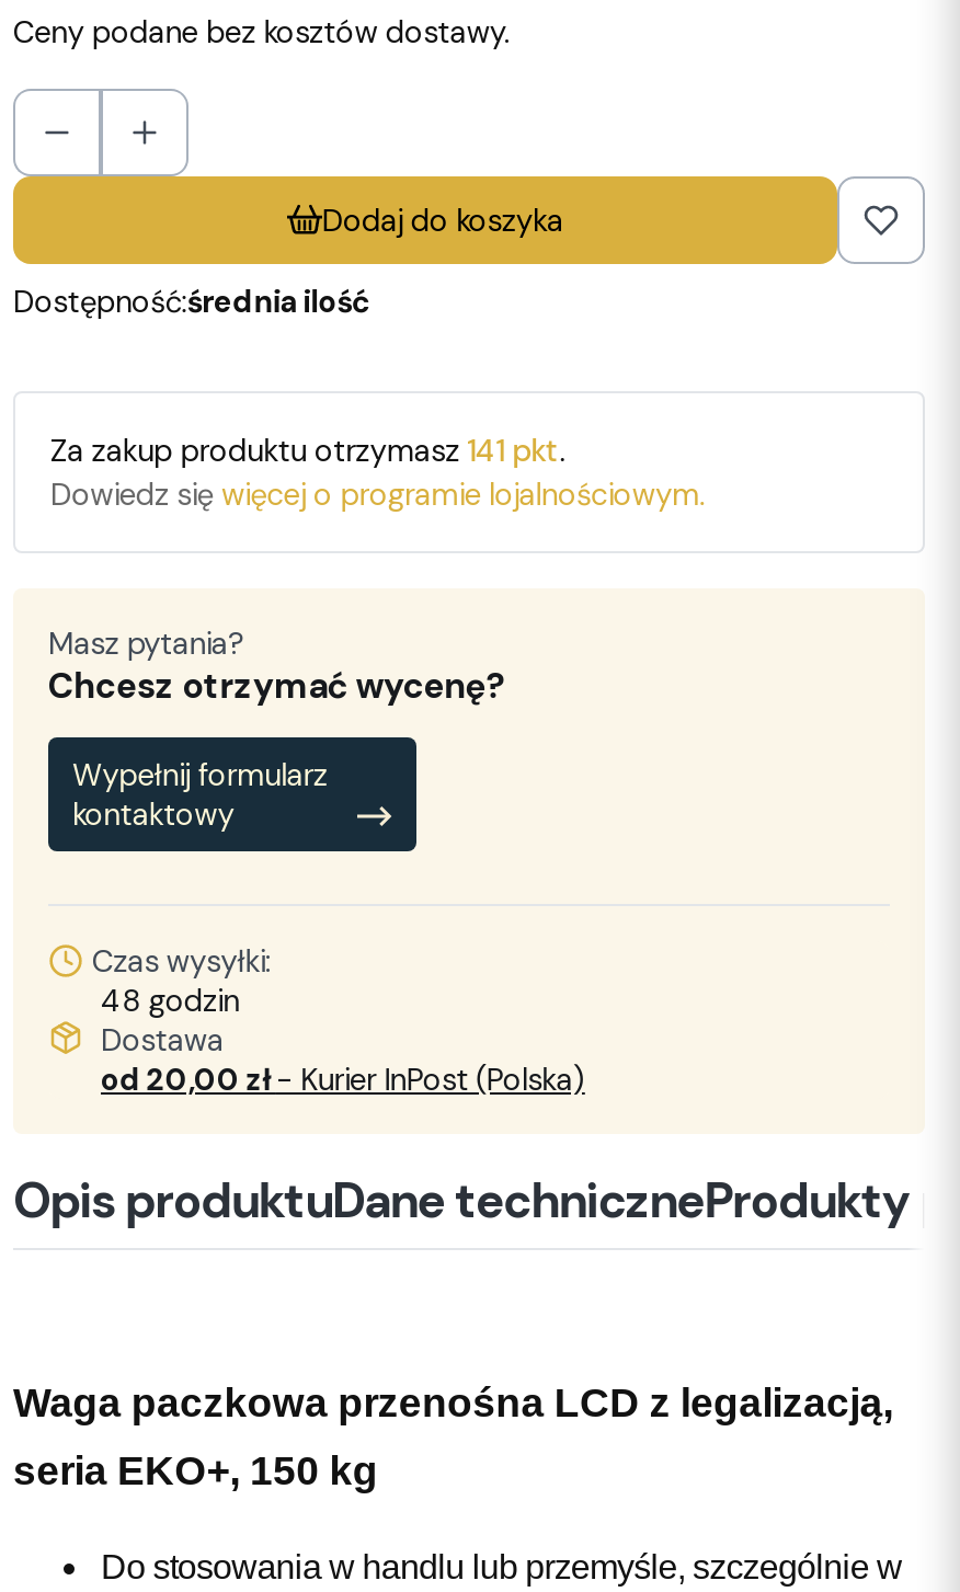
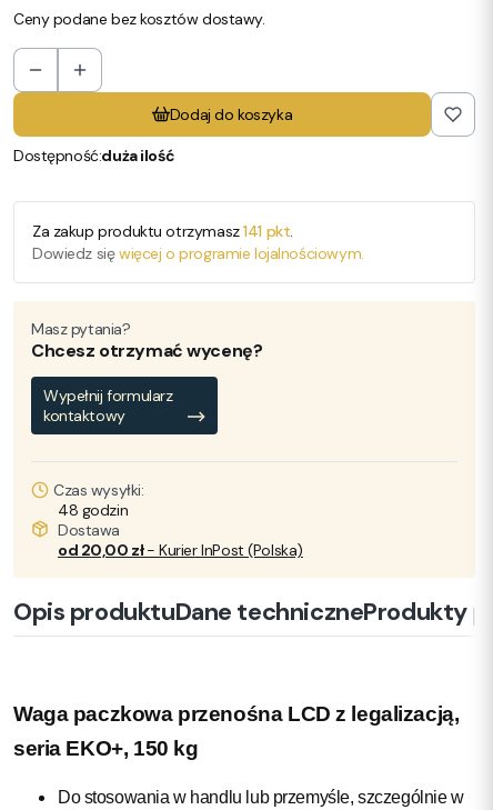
[13,282,370,322] Dostępność:średnia ilość -> [13,146,175,166] Dostępność:duża ilość

